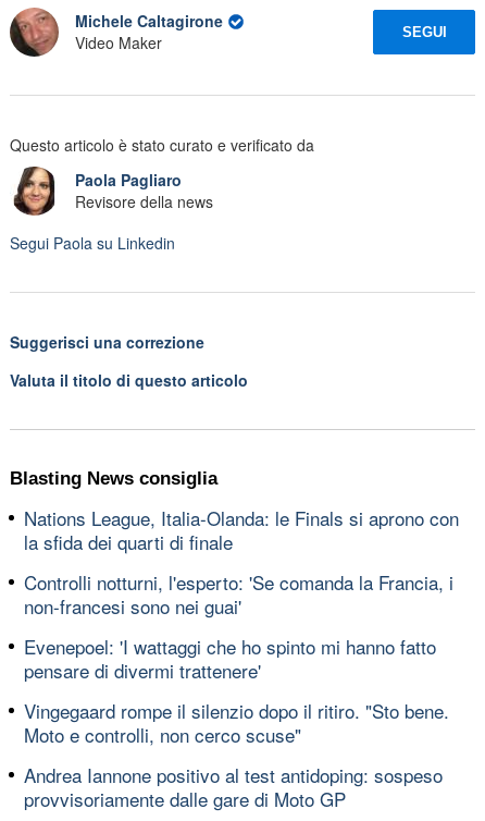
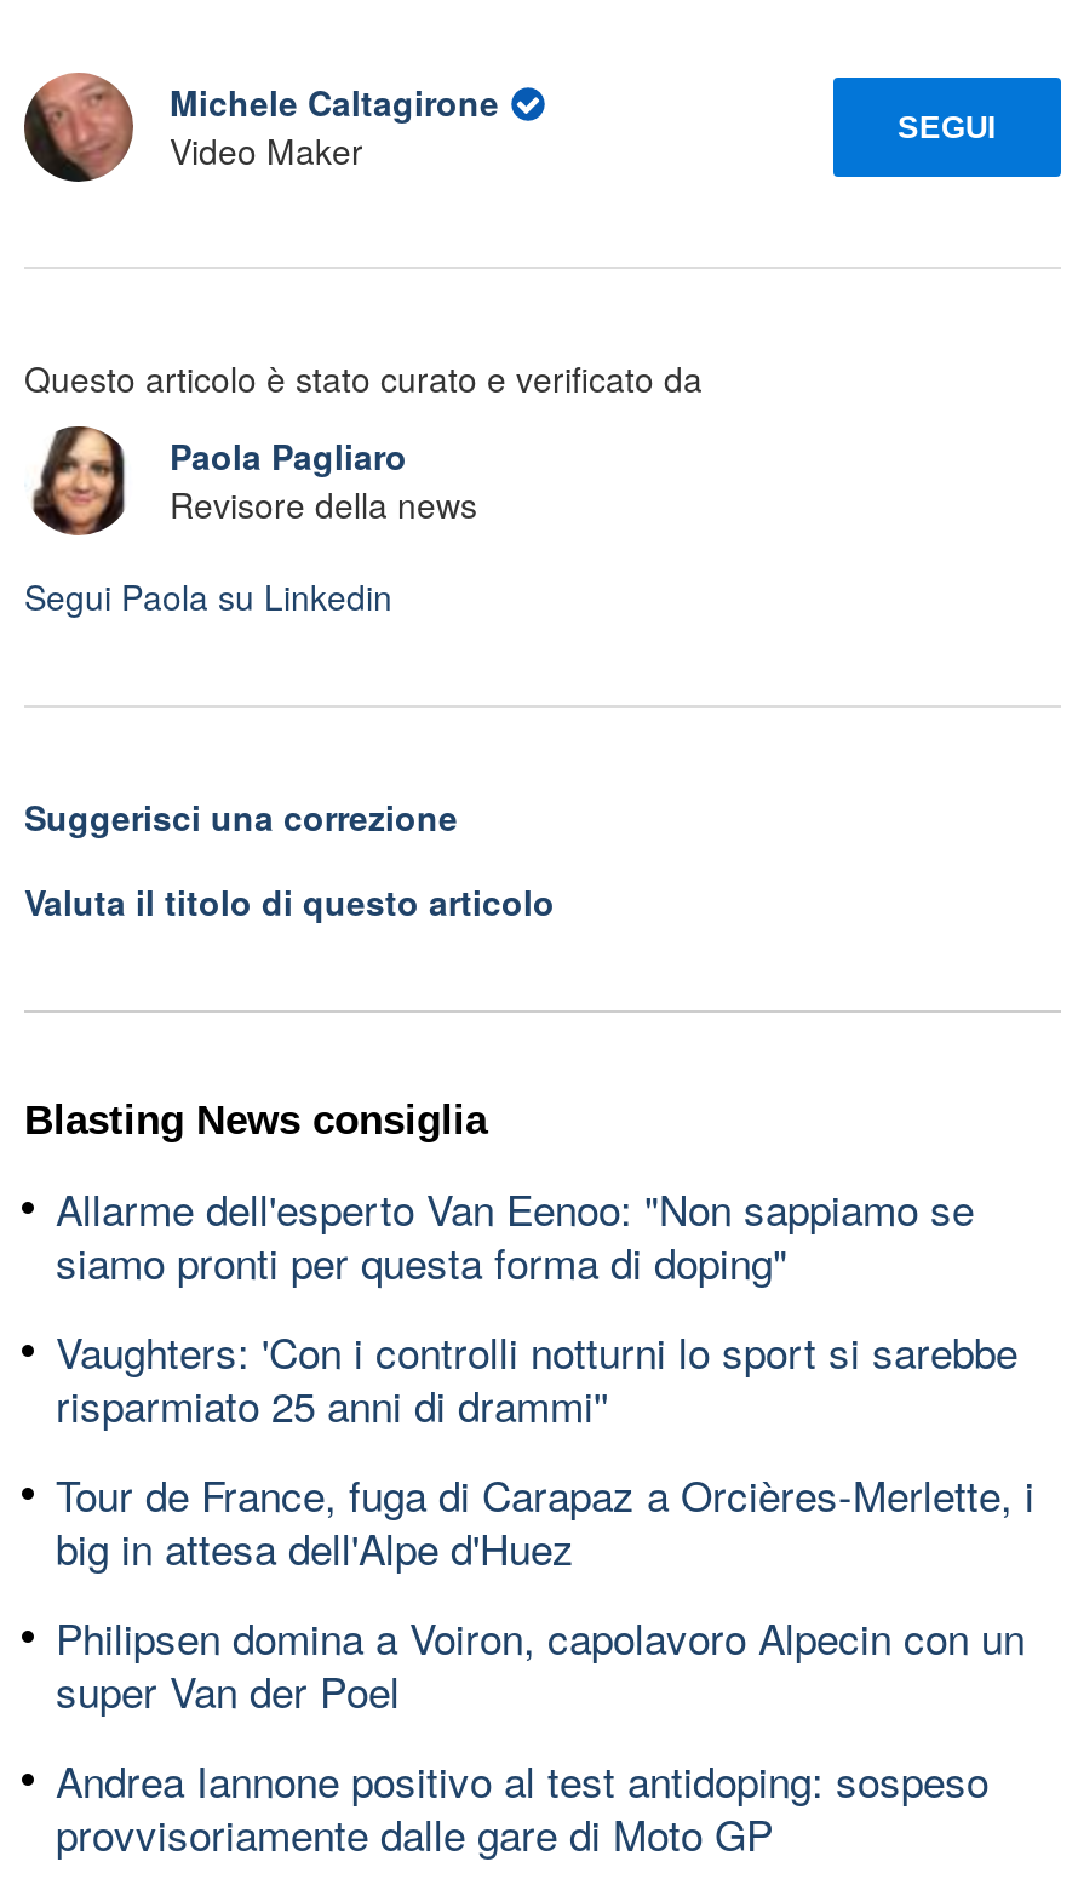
[24,504,459,555] Nations League, Italia-Olanda: le Finals si aprono con | la sfida dei quarti di finale -> [56,1176,974,1290] Allarme dell'esperto Van Eenoo: "Non sappiamo se | siamo pronti per questa forma di doping"
[24,568,453,619] Controlli notturni, l'esperto: 'Se comanda la Francia, i | non-francesi sono nei guai' -> [56,1319,1017,1433] Vaughters: 'Con i controlli notturni lo sport si sarebbe | risparmiato 25 anni di drammi''
[24,632,436,683] Evenepoel: 'I wattaggi che ho spinto mi hanno fatto | pensare di divermi trattenere' -> [56,1462,1034,1576] Tour de France, fuga di Carapaz a Orcières-Merlette, i | big in attesa dell'Alpe d'Huez
[24,696,449,748] Vingegaard rompe il silenzio dopo il ritiro. "Sto bene. | Moto e controlli, non cerco scuse" -> [56,1605,1025,1719] Philipsen domina a Voiron, capolavoro Alpecin con un | super Van der Poel

